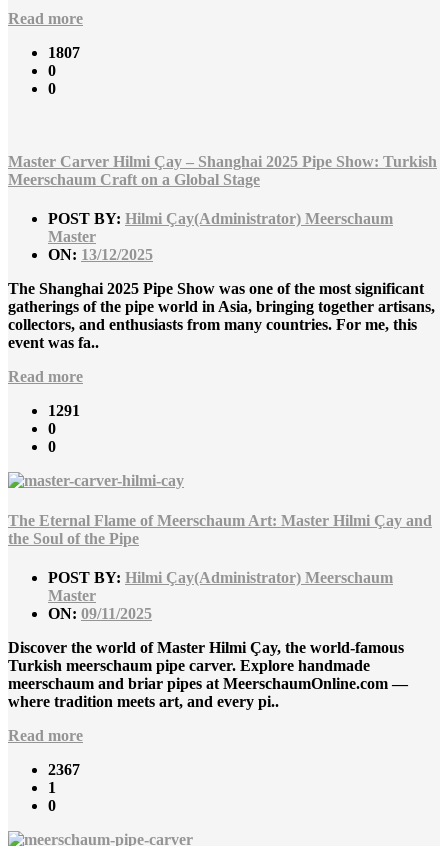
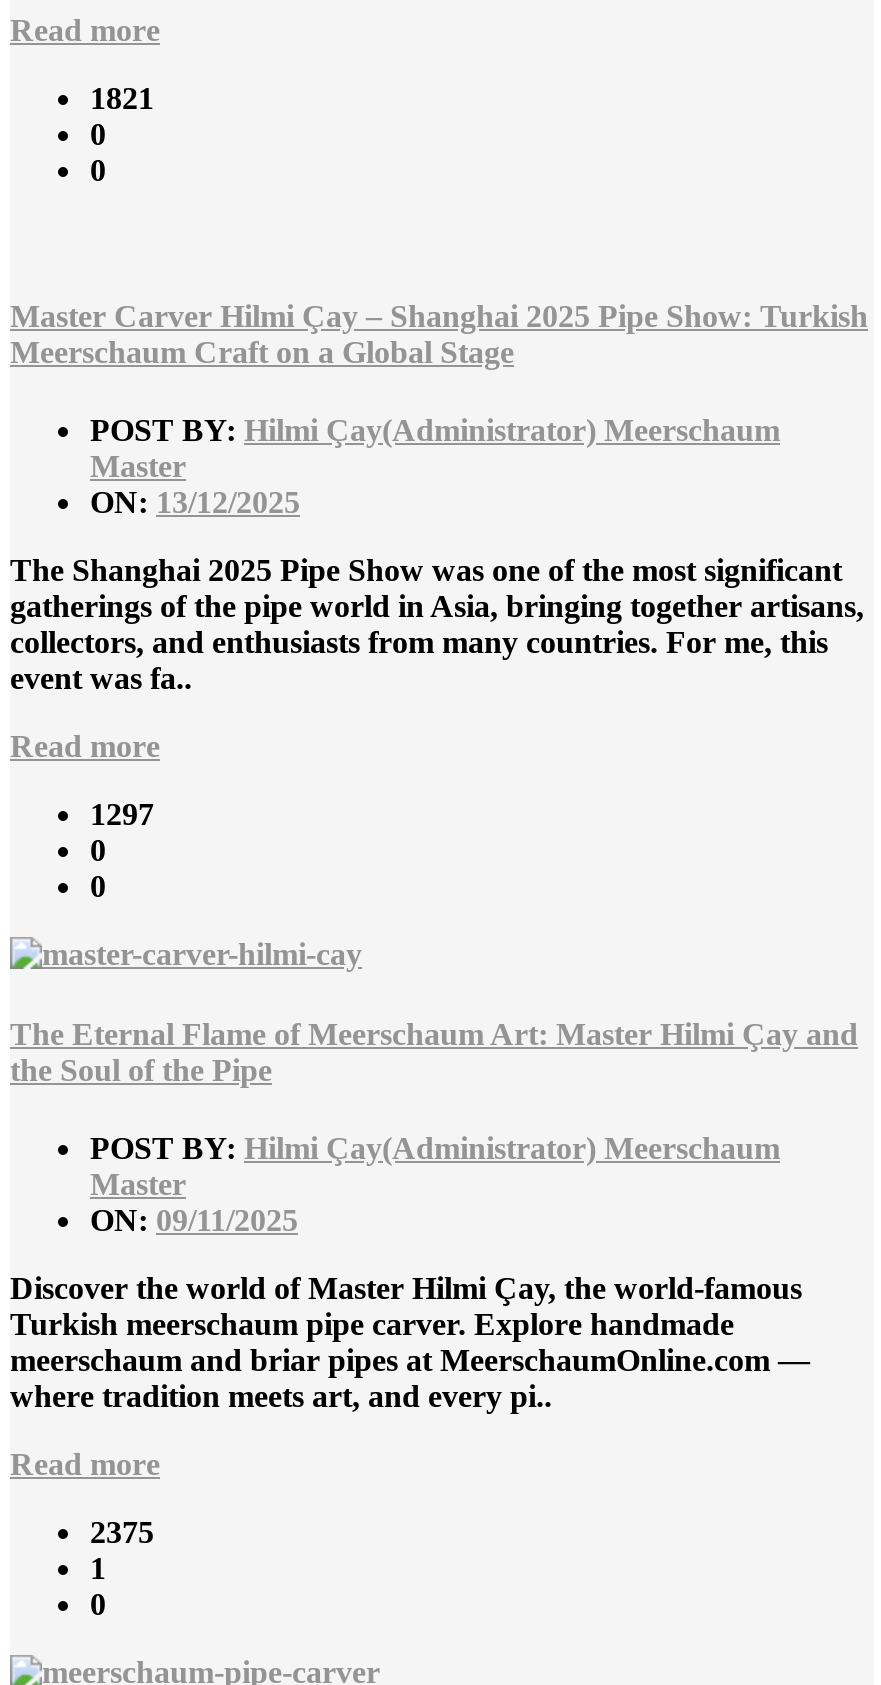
[48,44,80,61] 1807 -> [90,80,154,114] 1821
[48,402,80,419] 1291 -> [90,797,154,831] 1297
[48,761,80,778] 2367 -> [90,1515,154,1549] 2375

